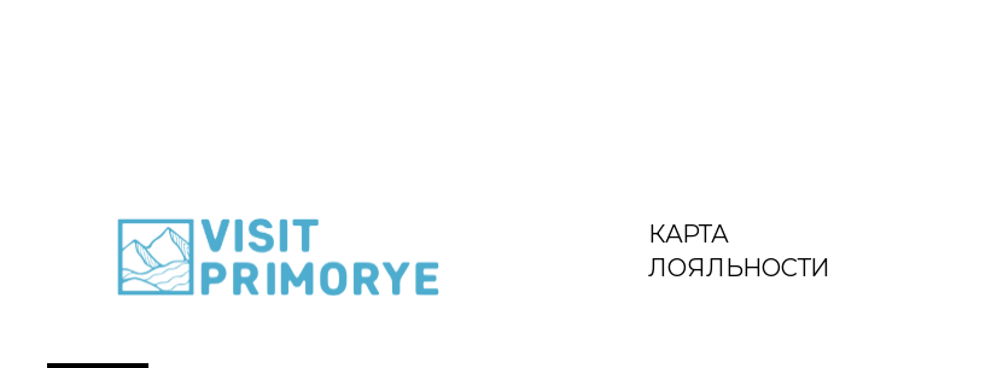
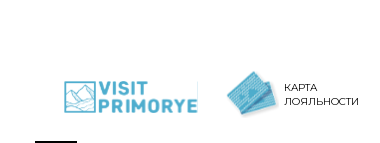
none -> [226,70,278,117] [image]

